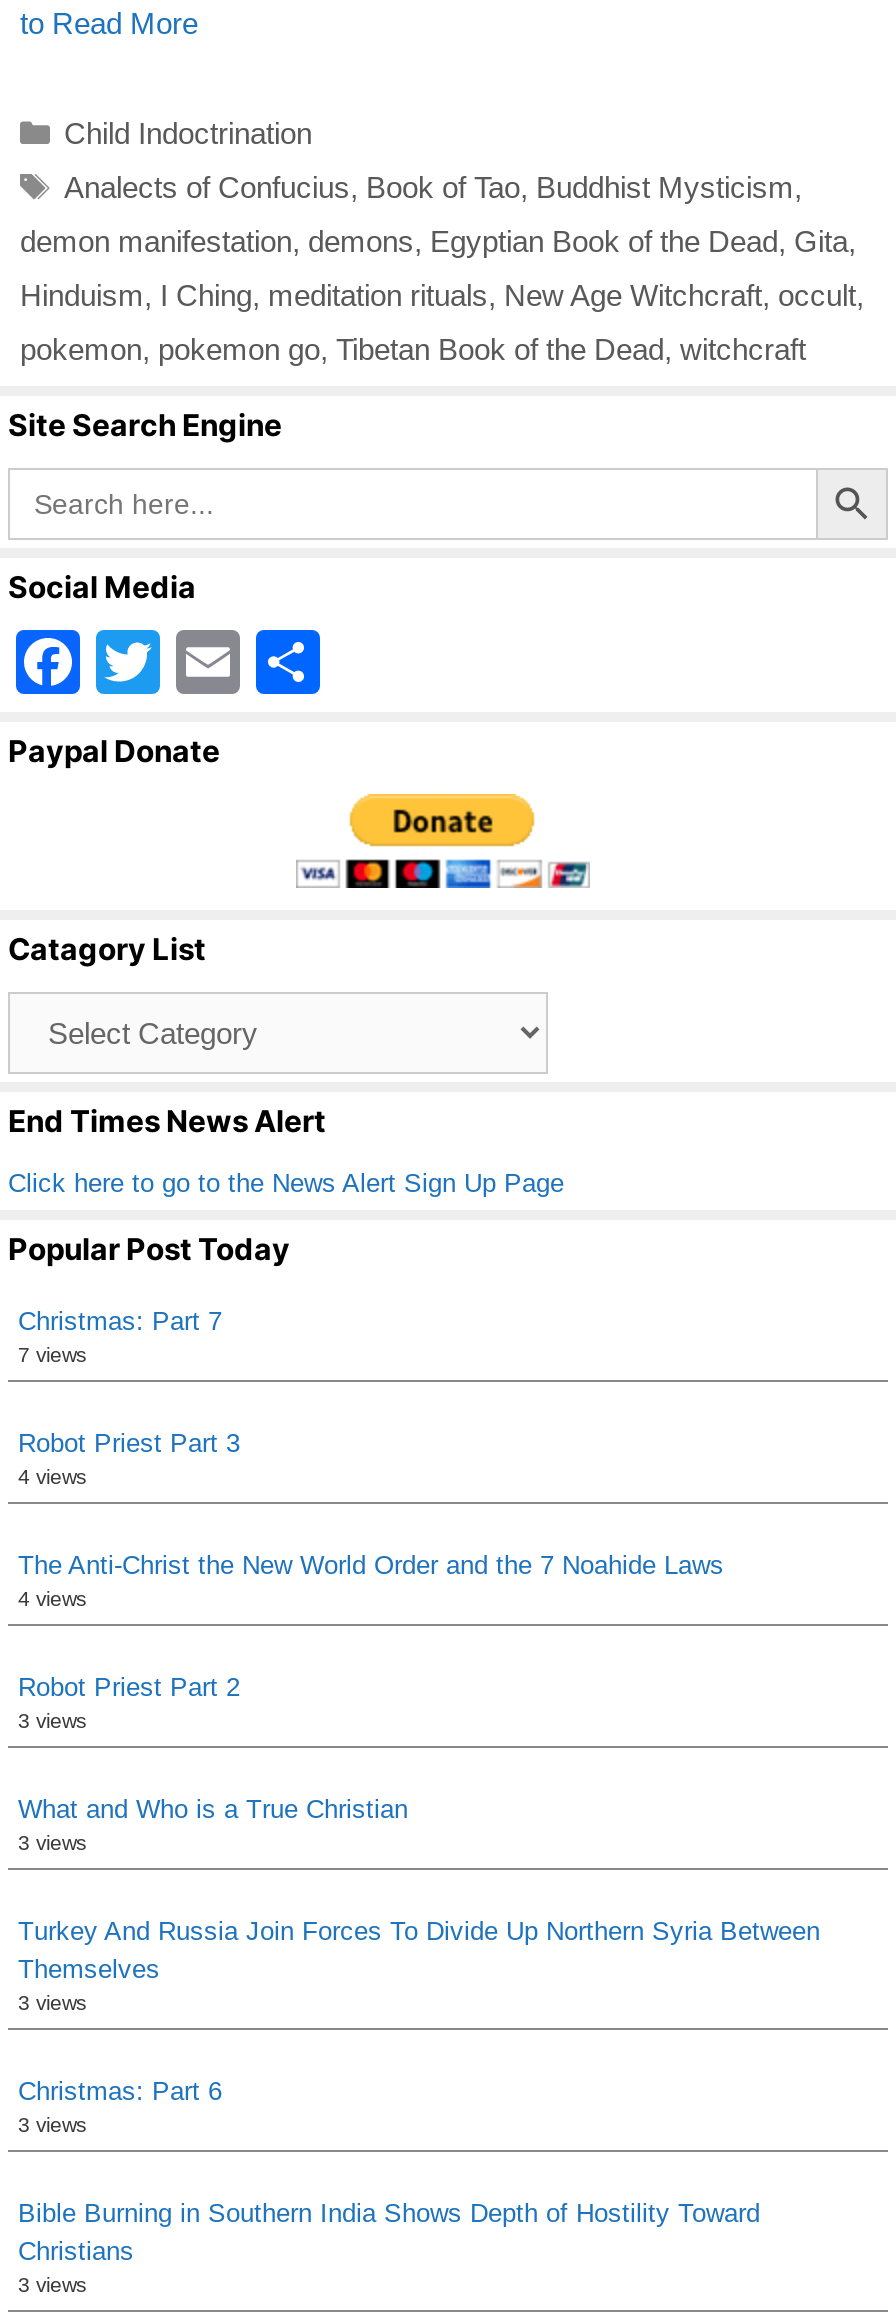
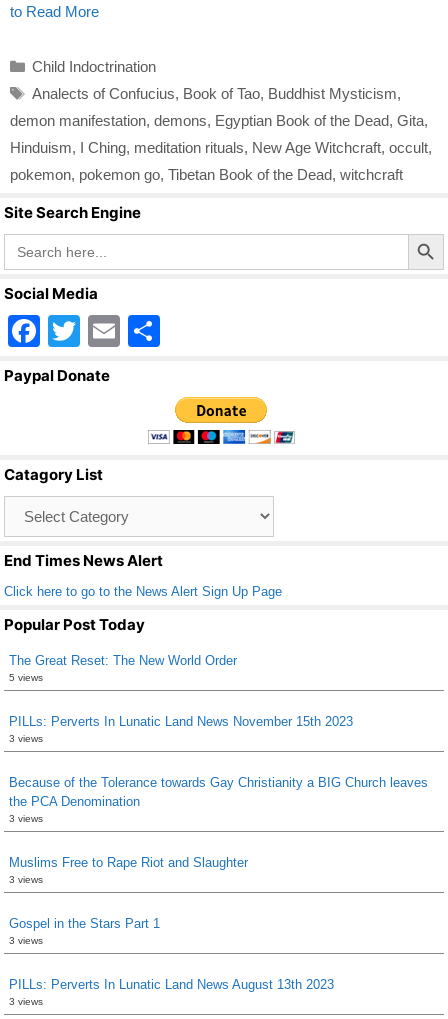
[18,1305,724,1701] Christmas: Part 7 | 7 views | Robot Priest Part 3 | 4 views | The Anti-Christ the New World Order and the 7 Noahide Laws | 4 views | Robot Priest Part 2 -> [9,652,353,728] The Great Reset: The New World Order | 5 views | PILLs: Perverts In Lunatic Land News November 15th 2023
[18,1793,408,1823] What and Who is a True Christian -> [9,774,428,808] Because of the Tolerance towards Gay Christianity a BIG Church leaves | the PCA Denomination
[18,1915,820,1983] Turkey And Russia Join Forces To Divide Up Northern Syria Between | Themselves -> [9,854,248,869] Muslims Free to Rape Riot and Slaughter
[18,2075,222,2105] Christmas: Part 6 -> [9,915,160,930] Gospel in the Stars Part 1
[18,2197,760,2265] Bible Burning in Southern India Shows Depth of Hostility Toward | Christians -> [9,976,334,991] PILLs: Perverts In Lunatic Land News August 13th 2023

